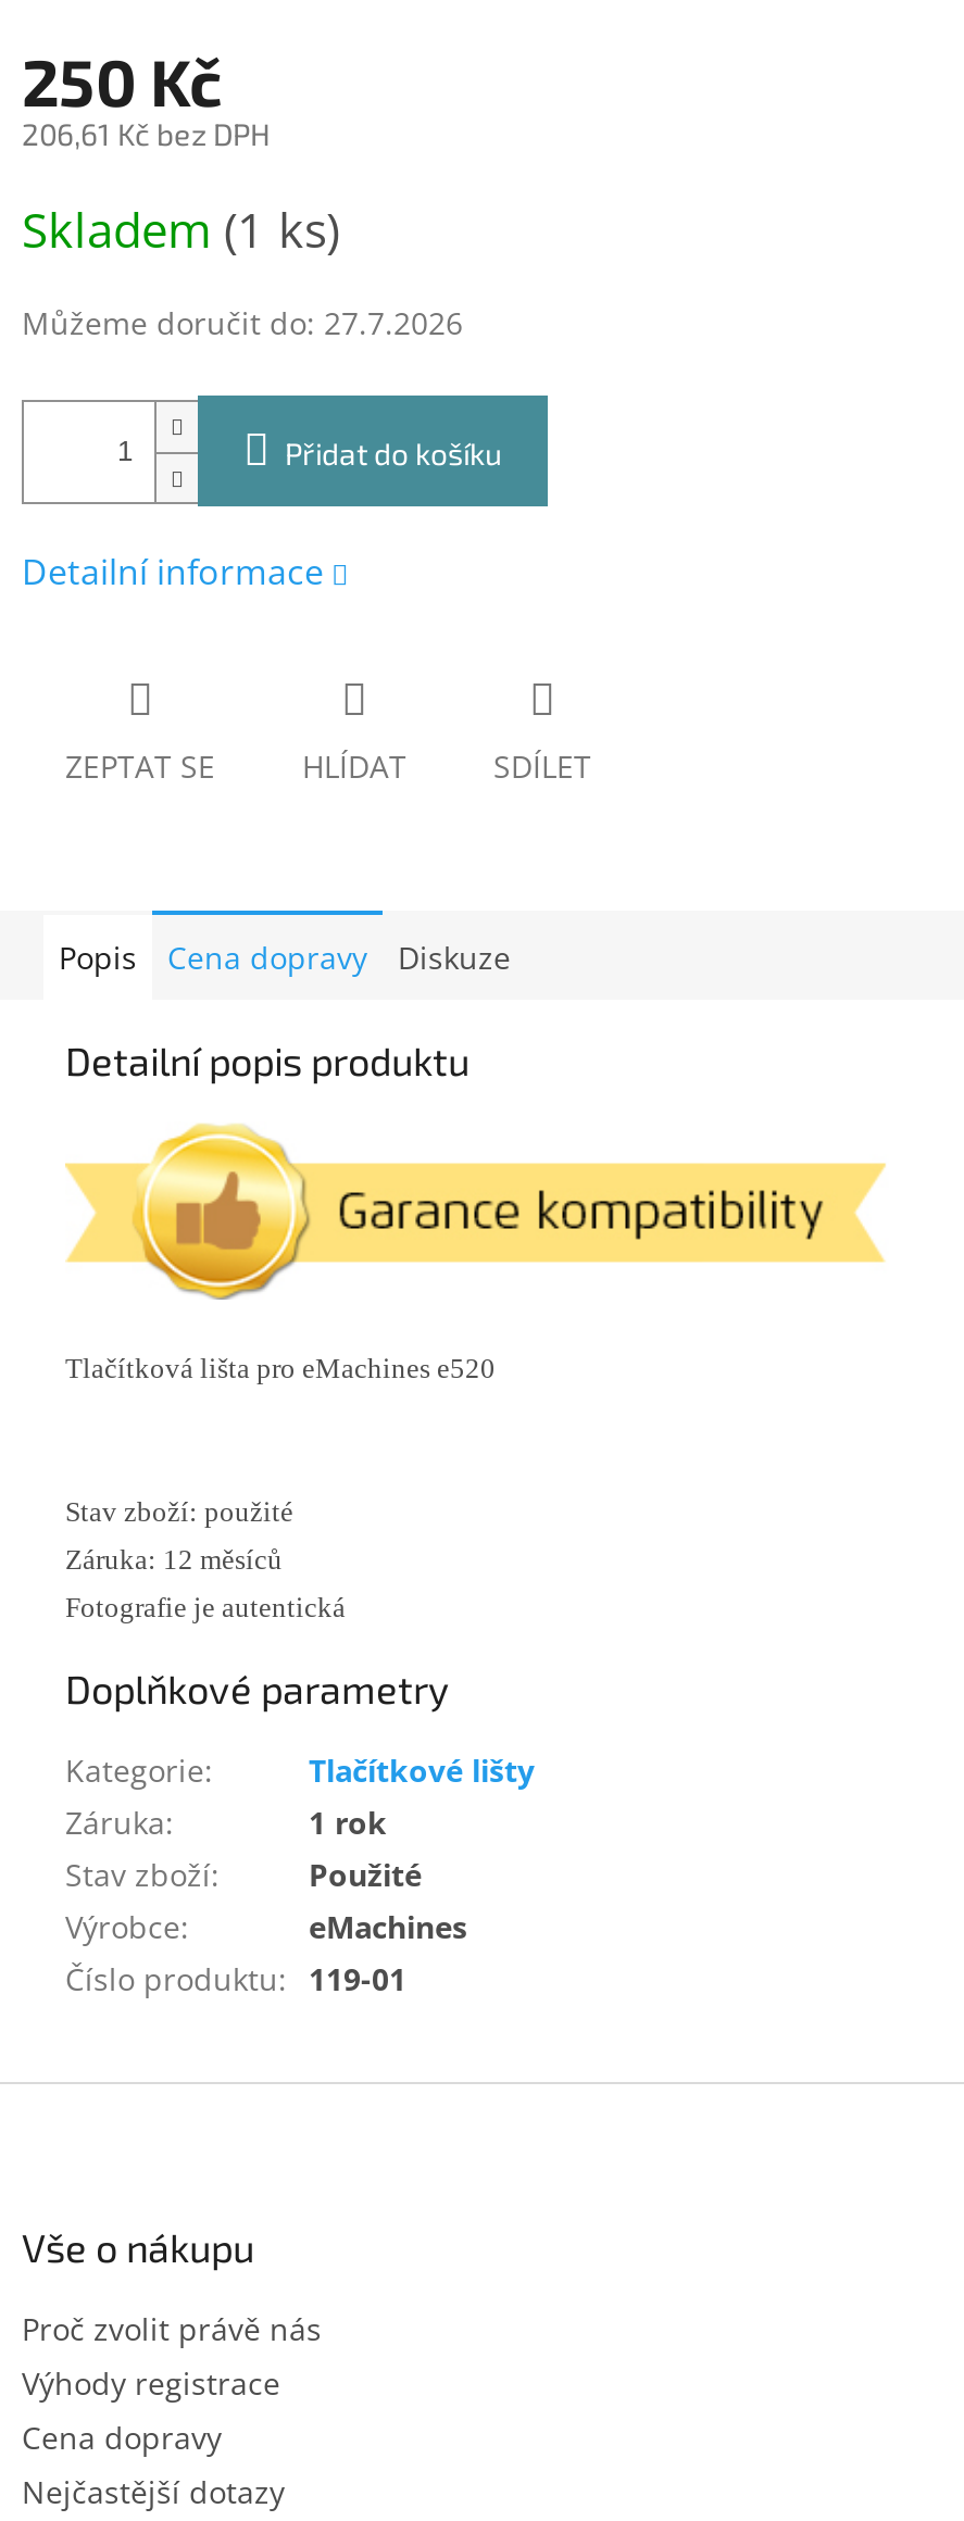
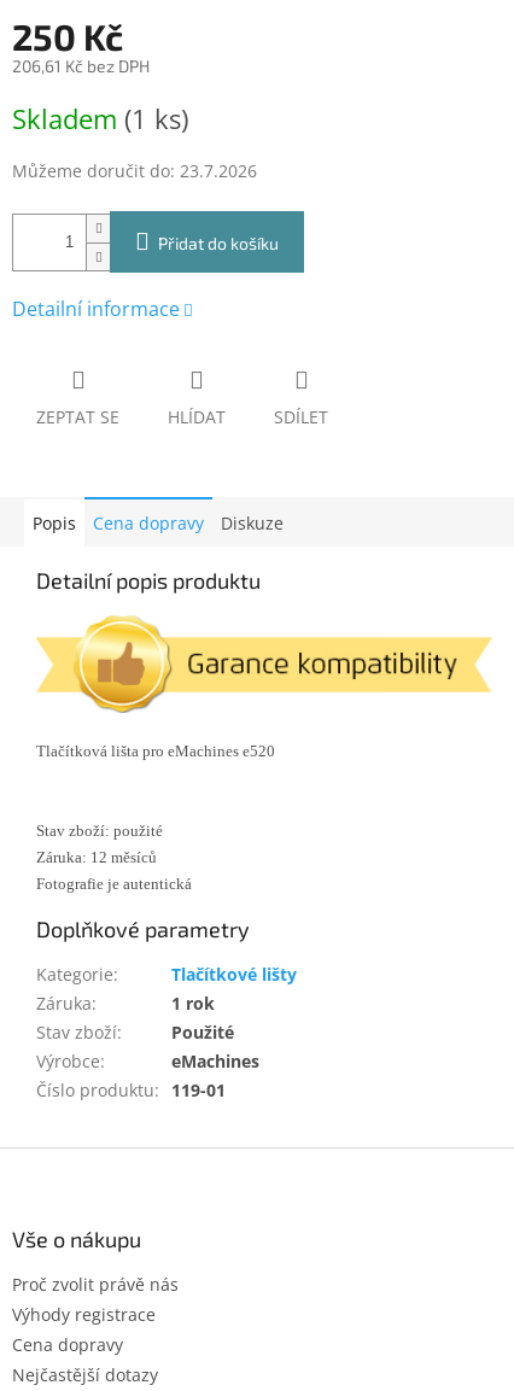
[22,303,463,344] Můžeme doručit do: 27.7.2026 -> [12,160,257,183] Můžeme doručit do: 23.7.2026

